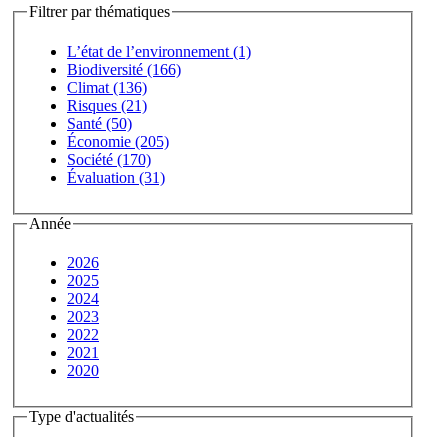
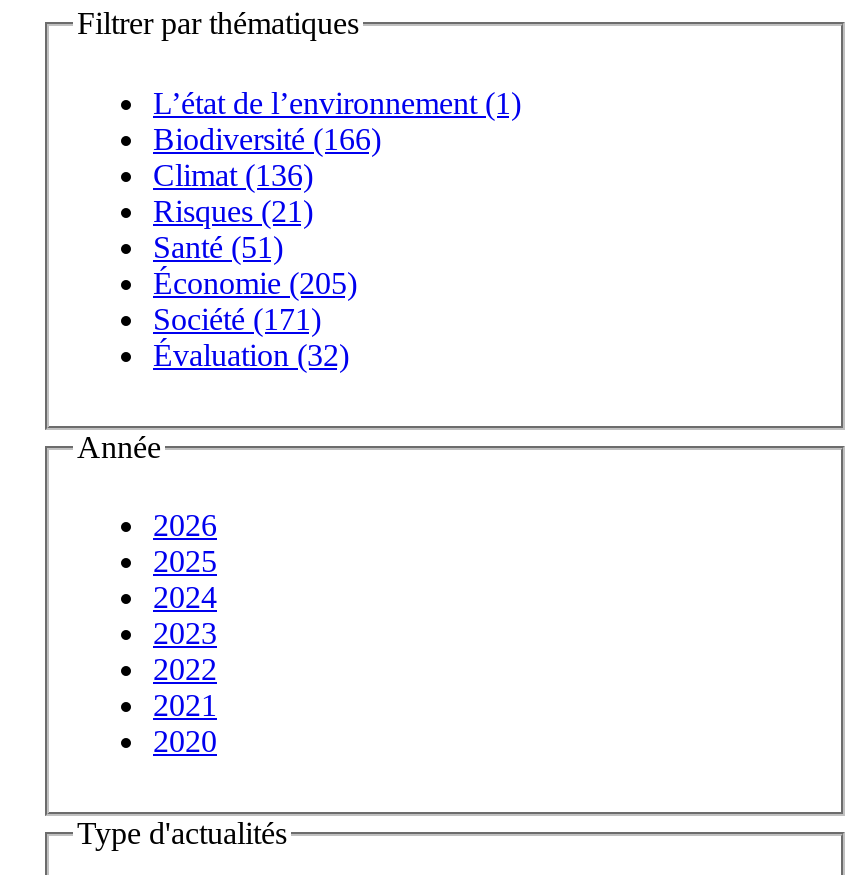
[67,115,132,132] Santé (50) -> [153,230,283,264] Santé (51)
[67,151,151,168] Société (170) -> [153,302,321,336] Société (171)
[67,169,165,186] Évaluation (31) -> [153,338,349,372] Évaluation (32)

